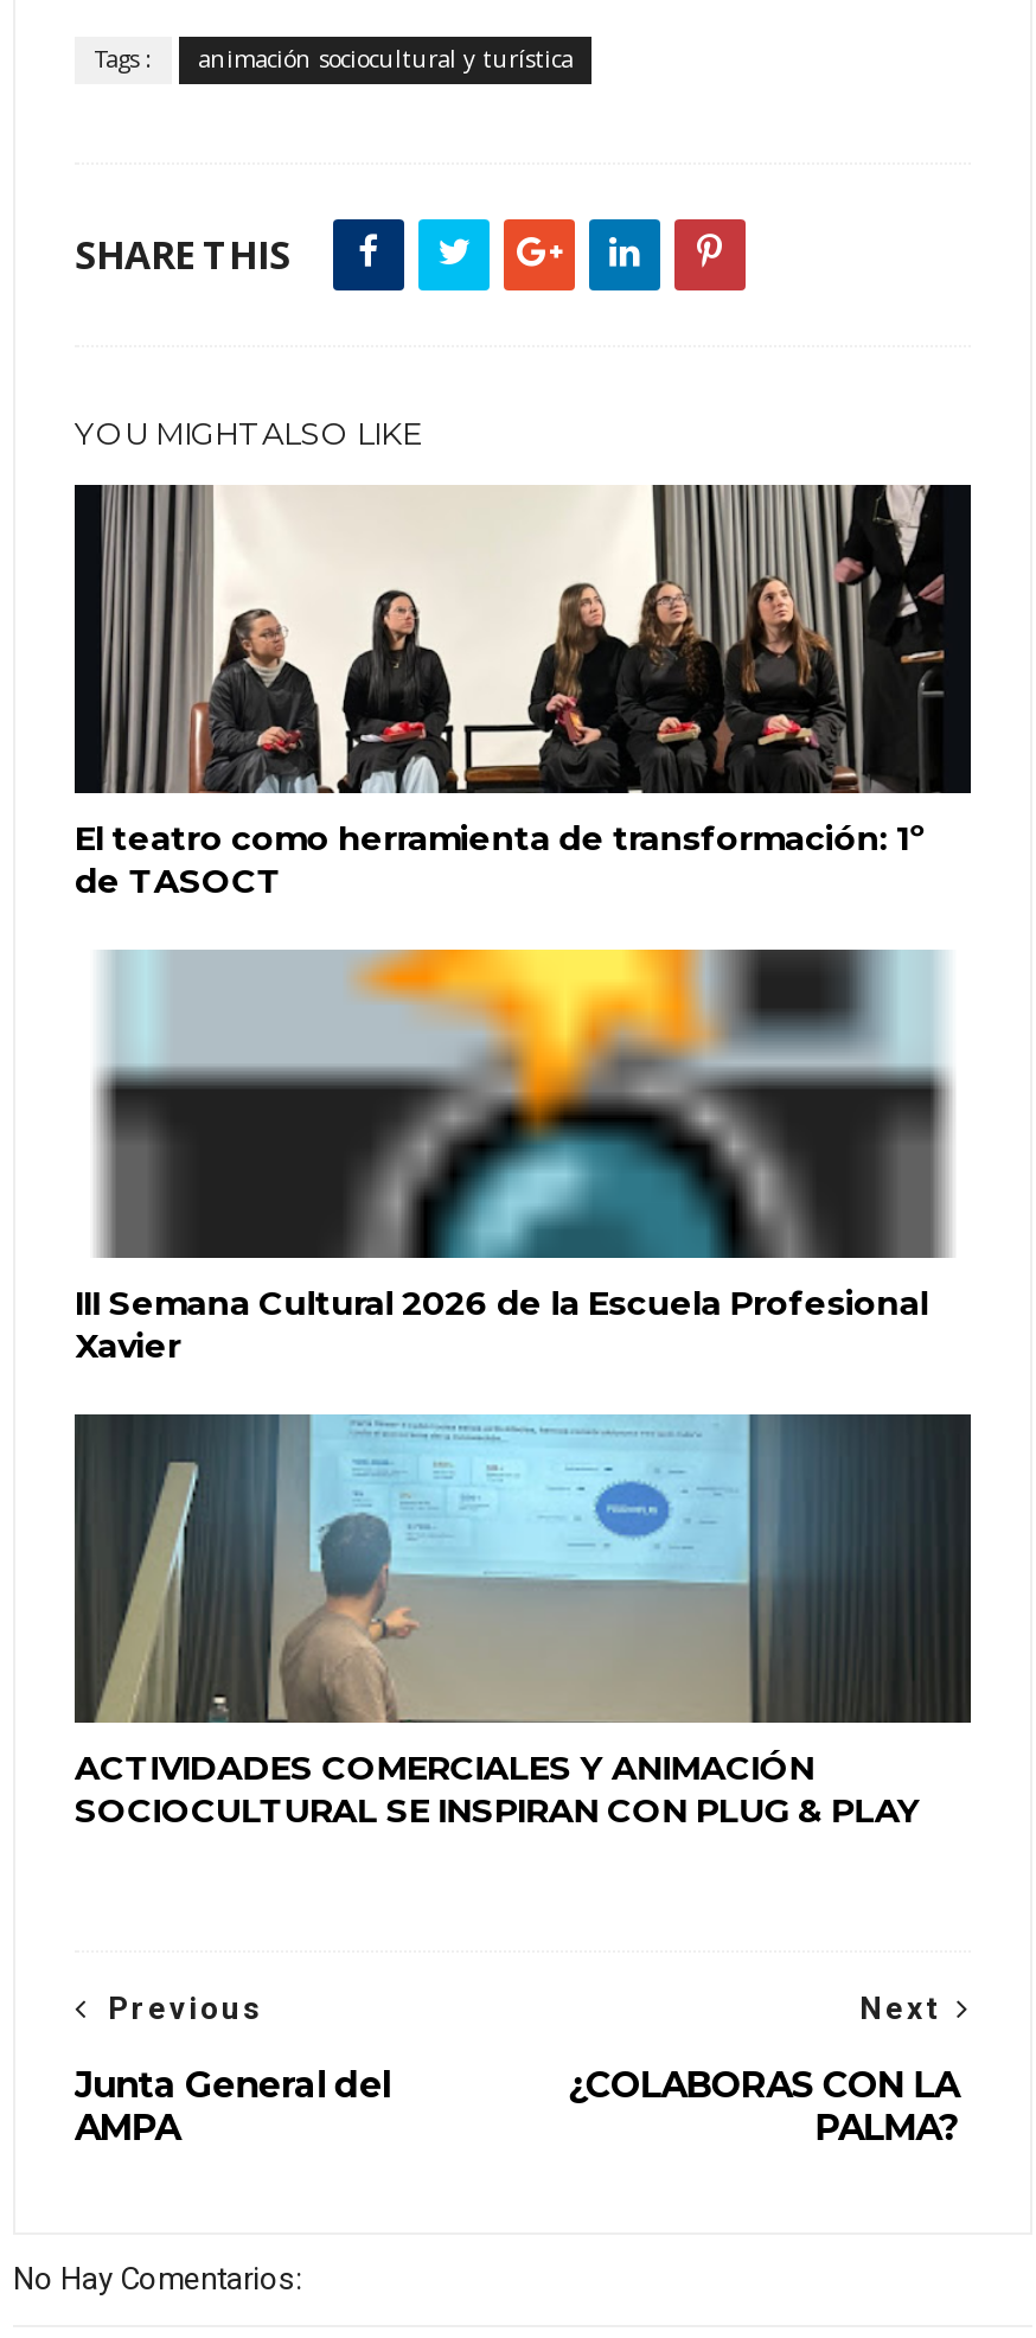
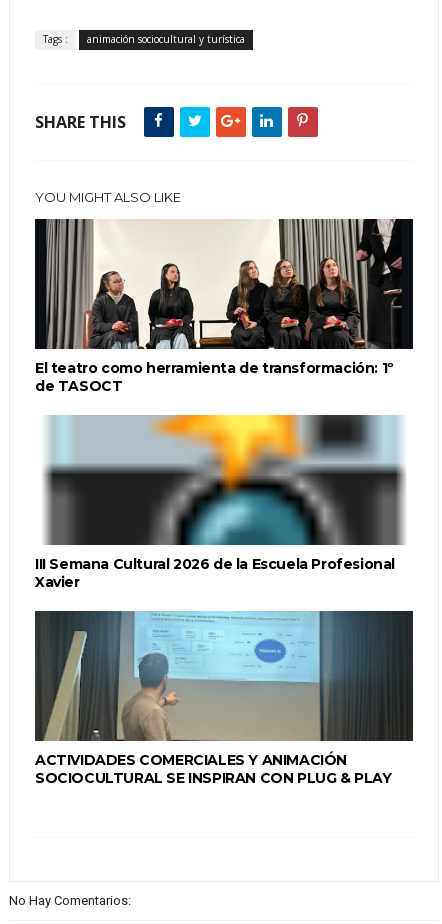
[75,1991,390,2149] Previous | Junta General del | AMPA -> none
[567,1991,959,2149] Next | ¿COLABORAS CON LA | PALMA? -> none

